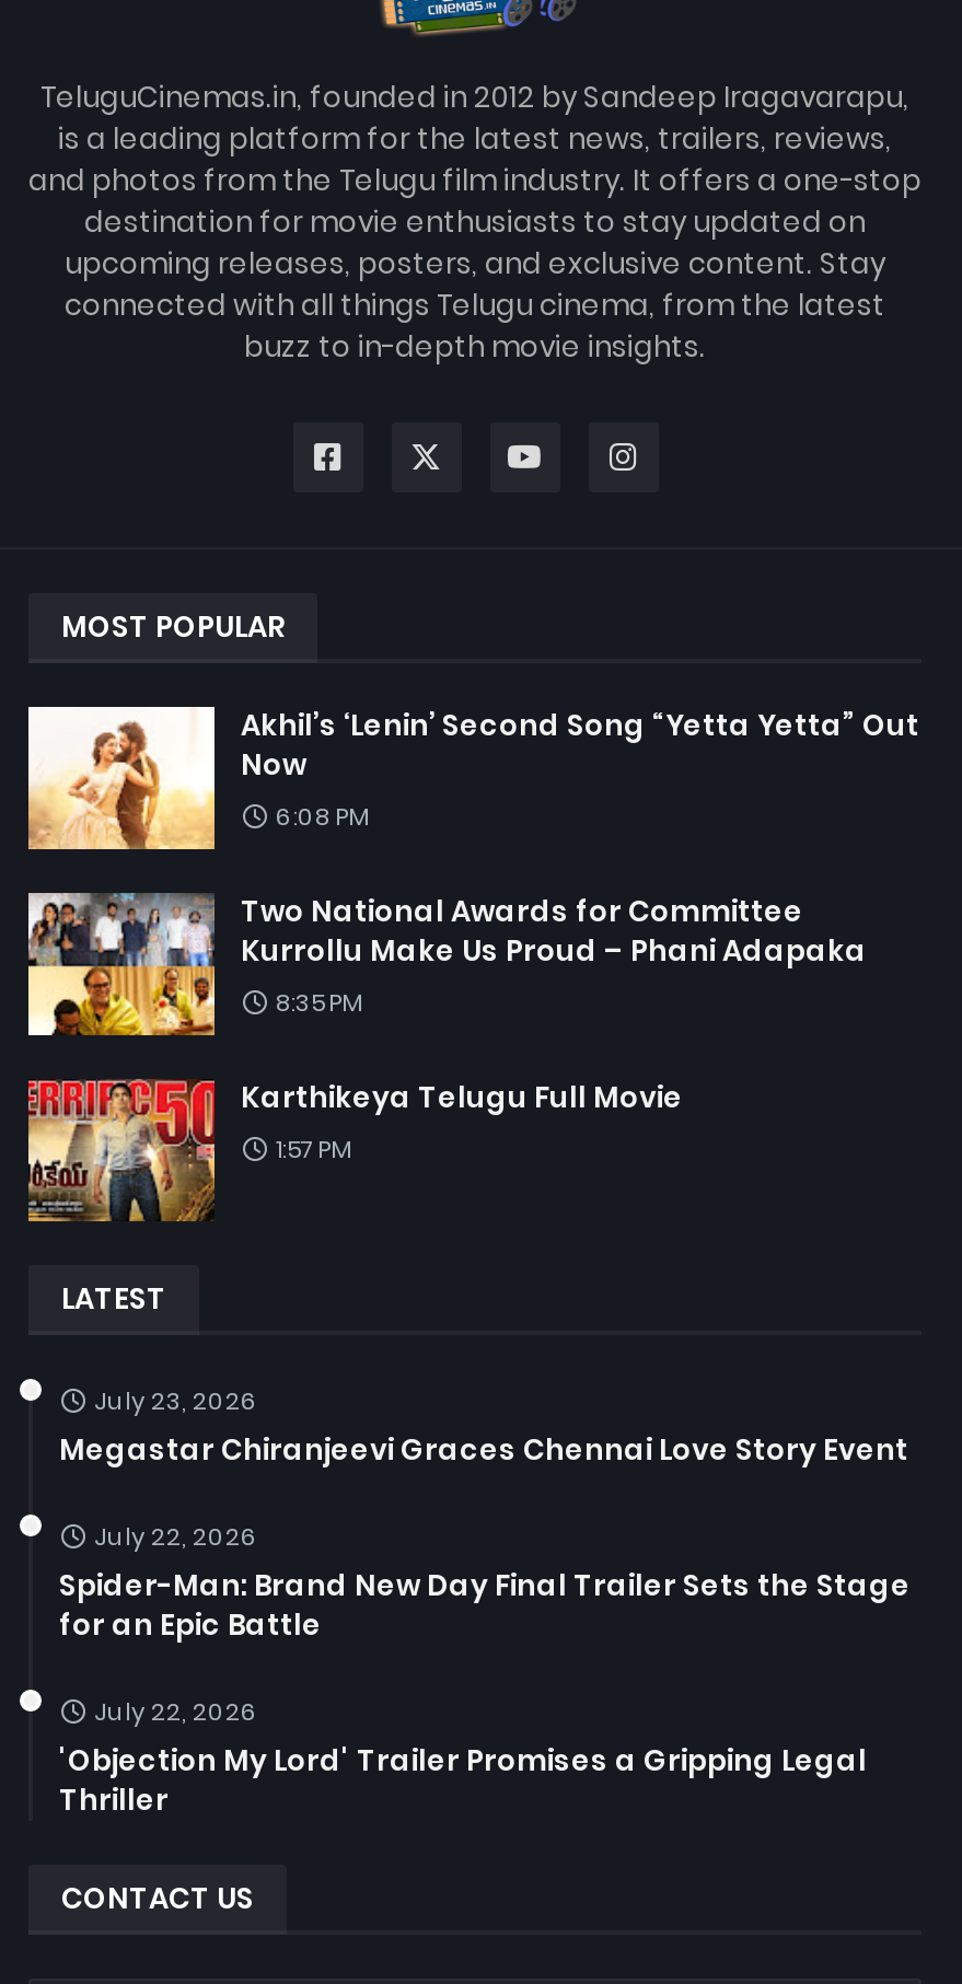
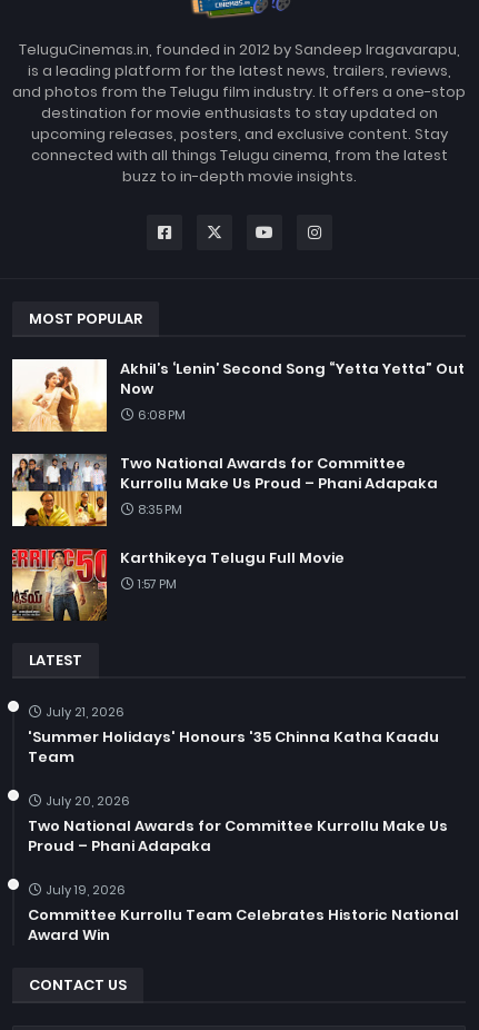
[59,1384,908,1472] July 23, 2026 | Megastar Chiranjeevi Graces Chennai Love Story Event -> [28,704,439,768] July 21, 2026 | 'Summer Holidays' Honours '35 Chinna Katha Kaadu | Team
[59,1520,911,1647] July 22, 2026 | Spider-Man: Brand New Day Final Trailer Sets the Stage | for an Epic Battle -> [28,793,448,857] July 20, 2026 | Two National Awards for Committee Kurrollu Make Us | Proud – Phani Adapaka
[59,1695,867,1822] July 22, 2026 | 'Objection My Lord' Trailer Promises a Gripping Legal | Thriller -> [28,882,459,946] July 19, 2026 | Committee Kurrollu Team Celebrates Historic National | Award Win

